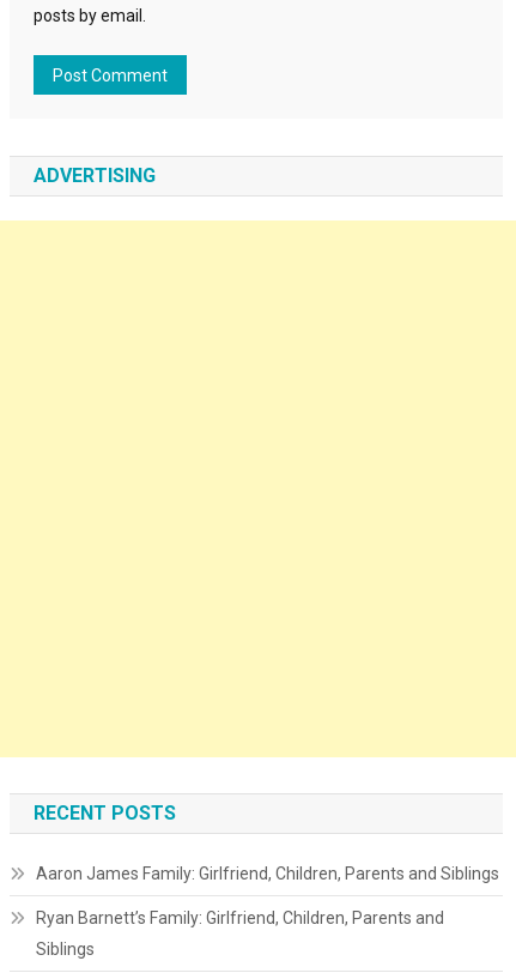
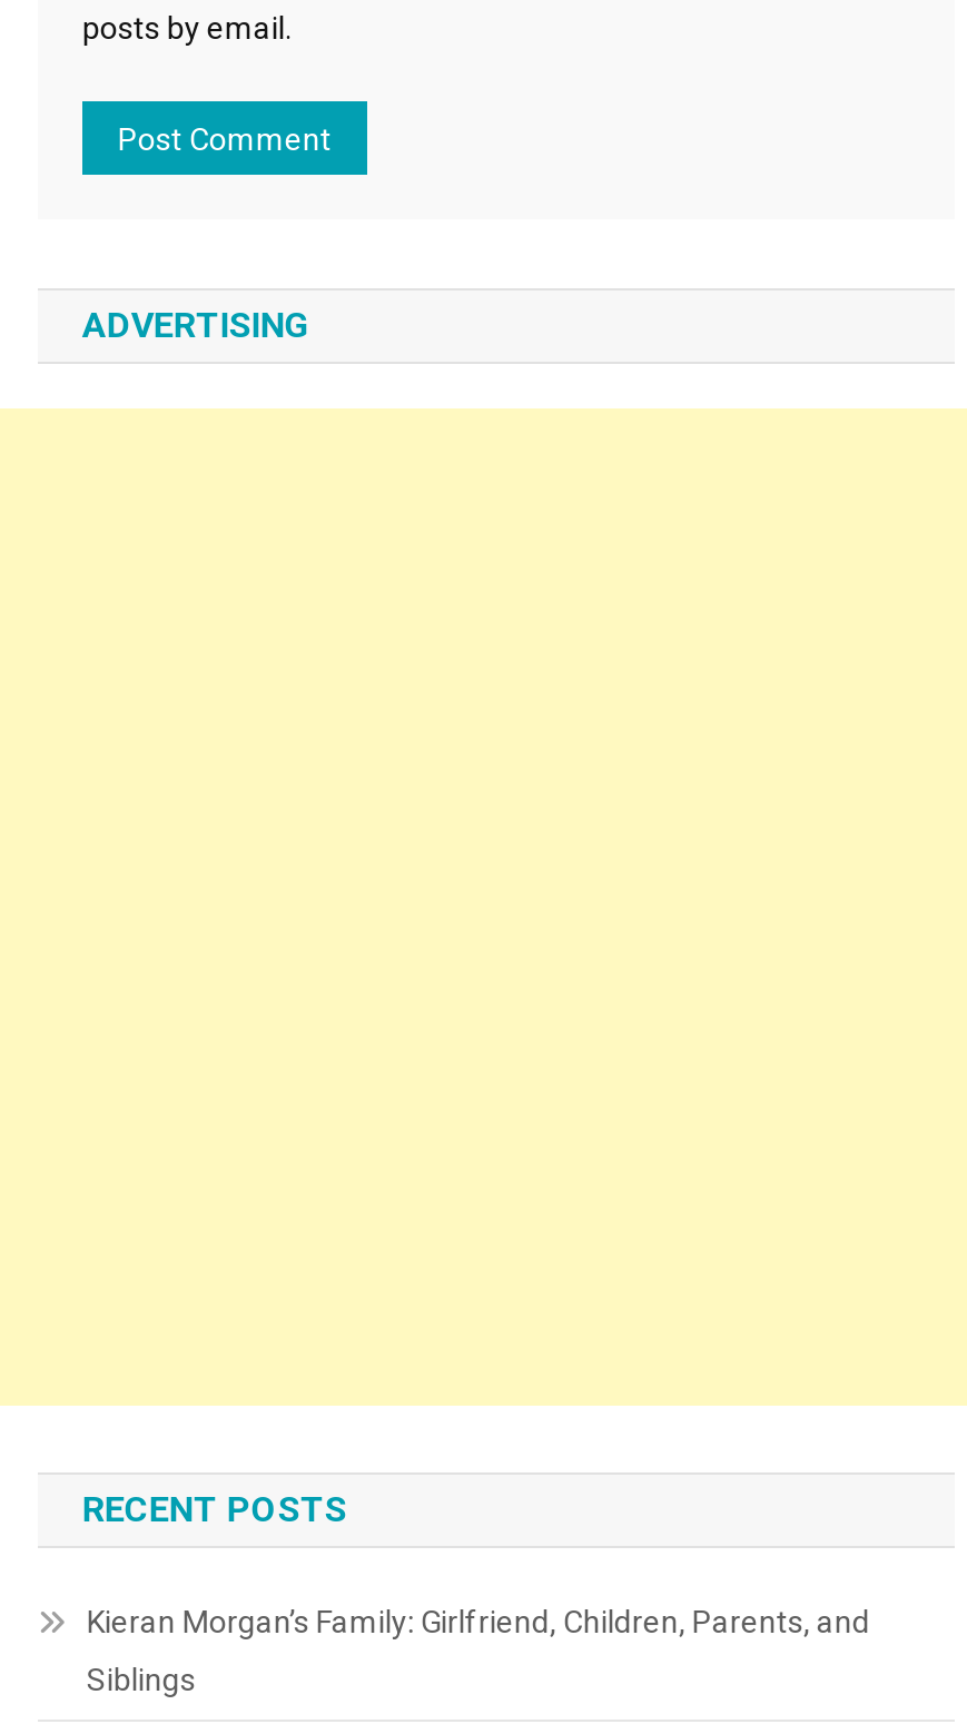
[36,864,499,927] Aaron James Family: Girlfriend, Children, Parents and Siblings | Ryan Barnett’s Family: Girlfriend, Children, Parents and -> [87,1604,870,1639] Kieran Morgan’s Family: Girlfriend, Children, Parents, and

